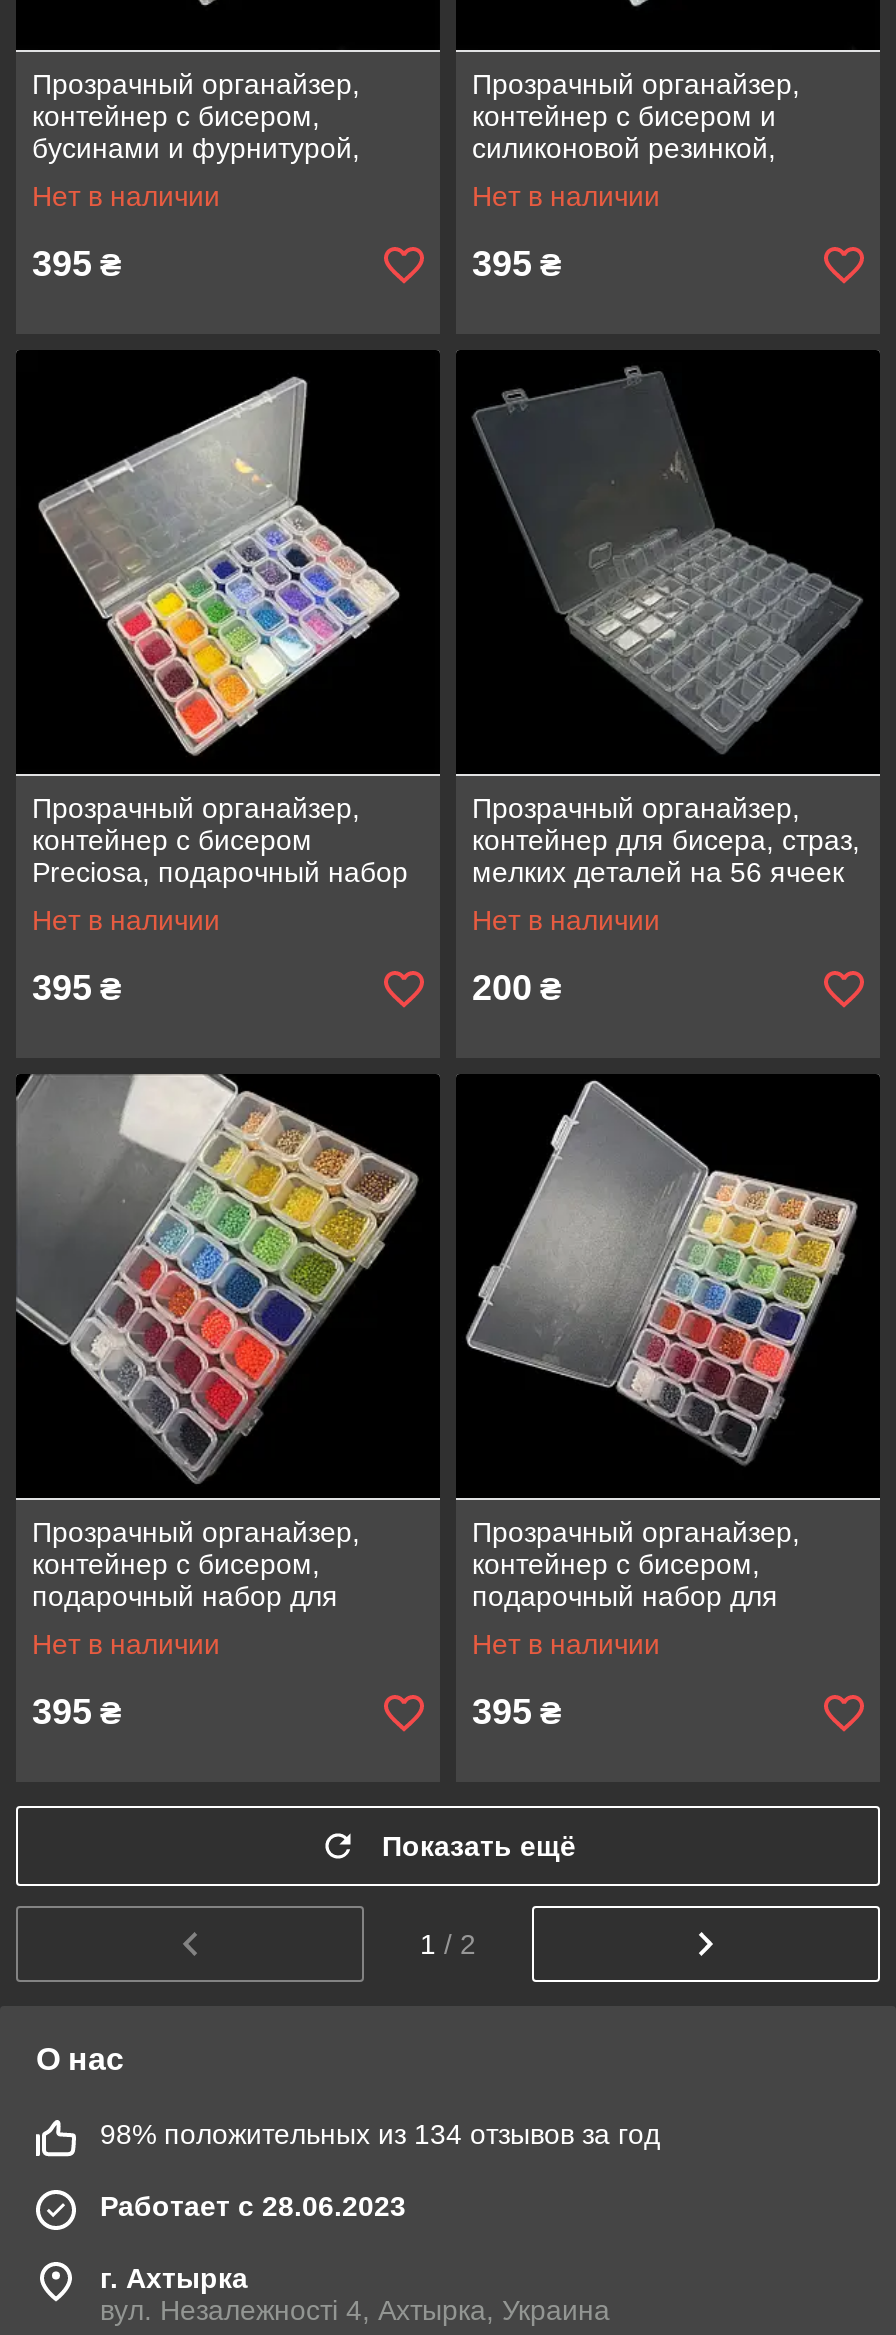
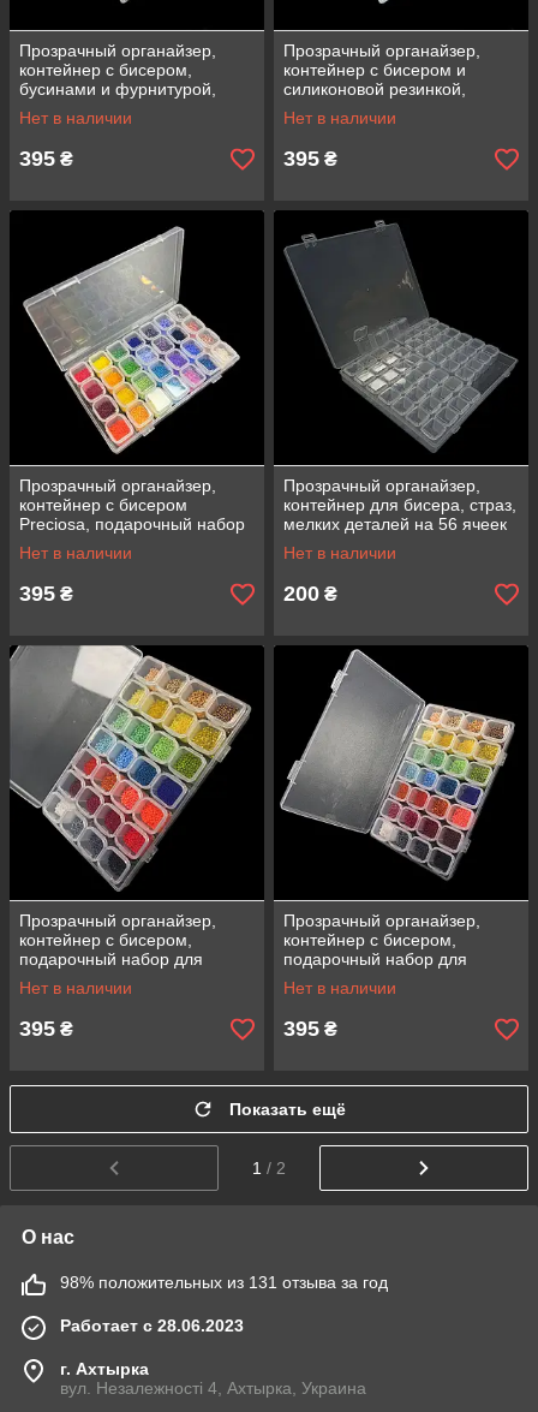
[100,2118,660,2150] 98% положительных из 134 отзывов за год -> [60,1273,388,1292] 98% положительных из 131 отзыва за год

